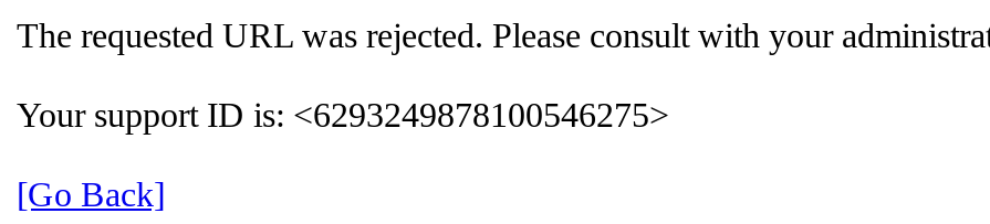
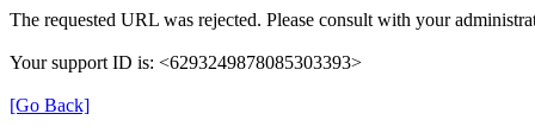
[17,96,669,134] Your support ID is: <6293249878100546275> -> [10,52,362,72] Your support ID is: <6293249878085303393>

